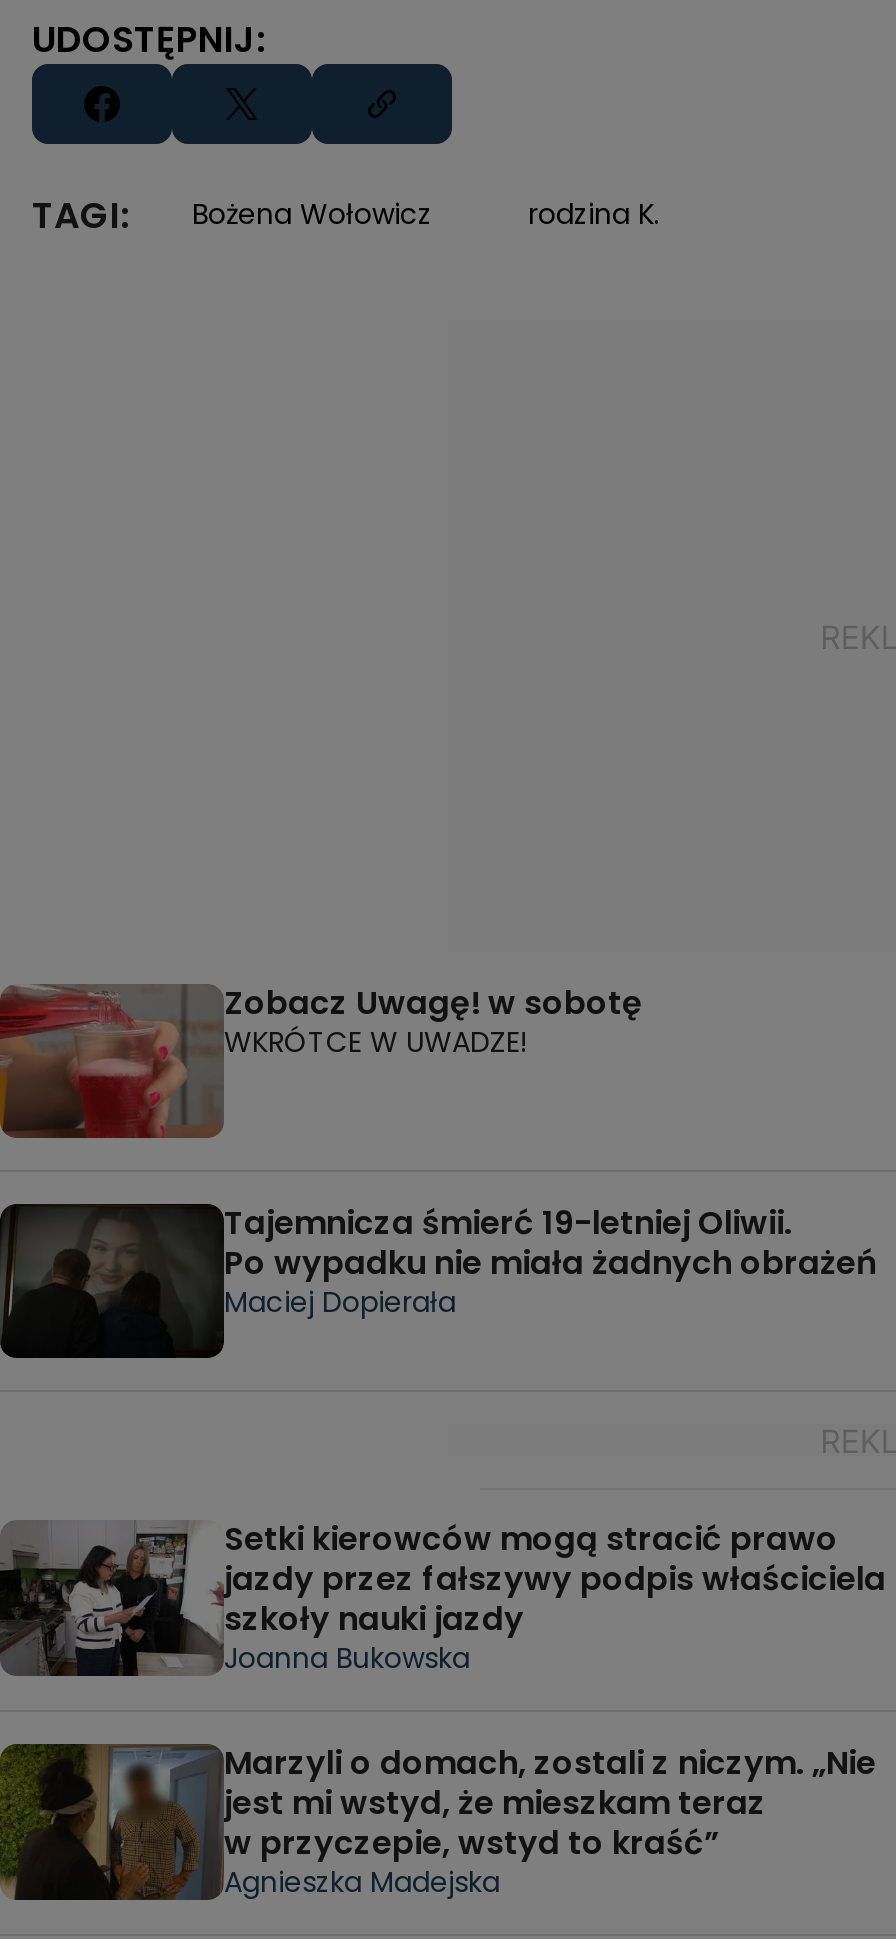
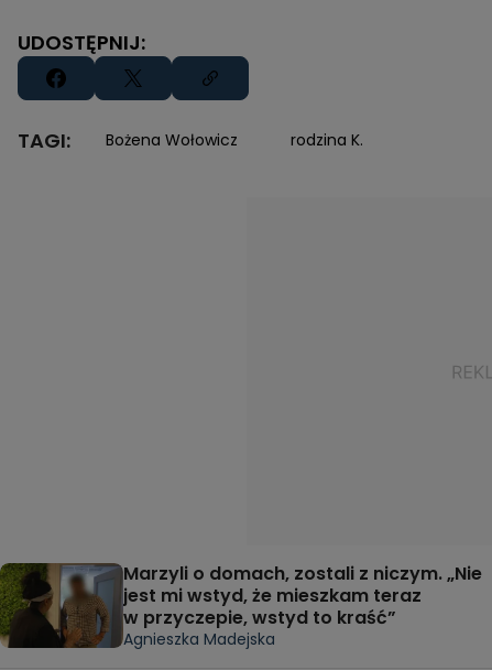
[6,979,642,1141] [image] | Zobacz Uwagę! w sobotę | WKRÓTCE W UWADZE! -> none
[6,1200,878,1359] [image] | Tajemnicza śmierć 19-letniej Oliwii. | Po wypadku nie miała żadnych obrażeń | Maciej Dopierała -> none
[6,1517,886,1679] [image] | Setki kierowców mogą stracić prawo | jazdy przez fałszywy podpis właściciela | szkoły nauki jazdy | Joanna Bukowska -> none

